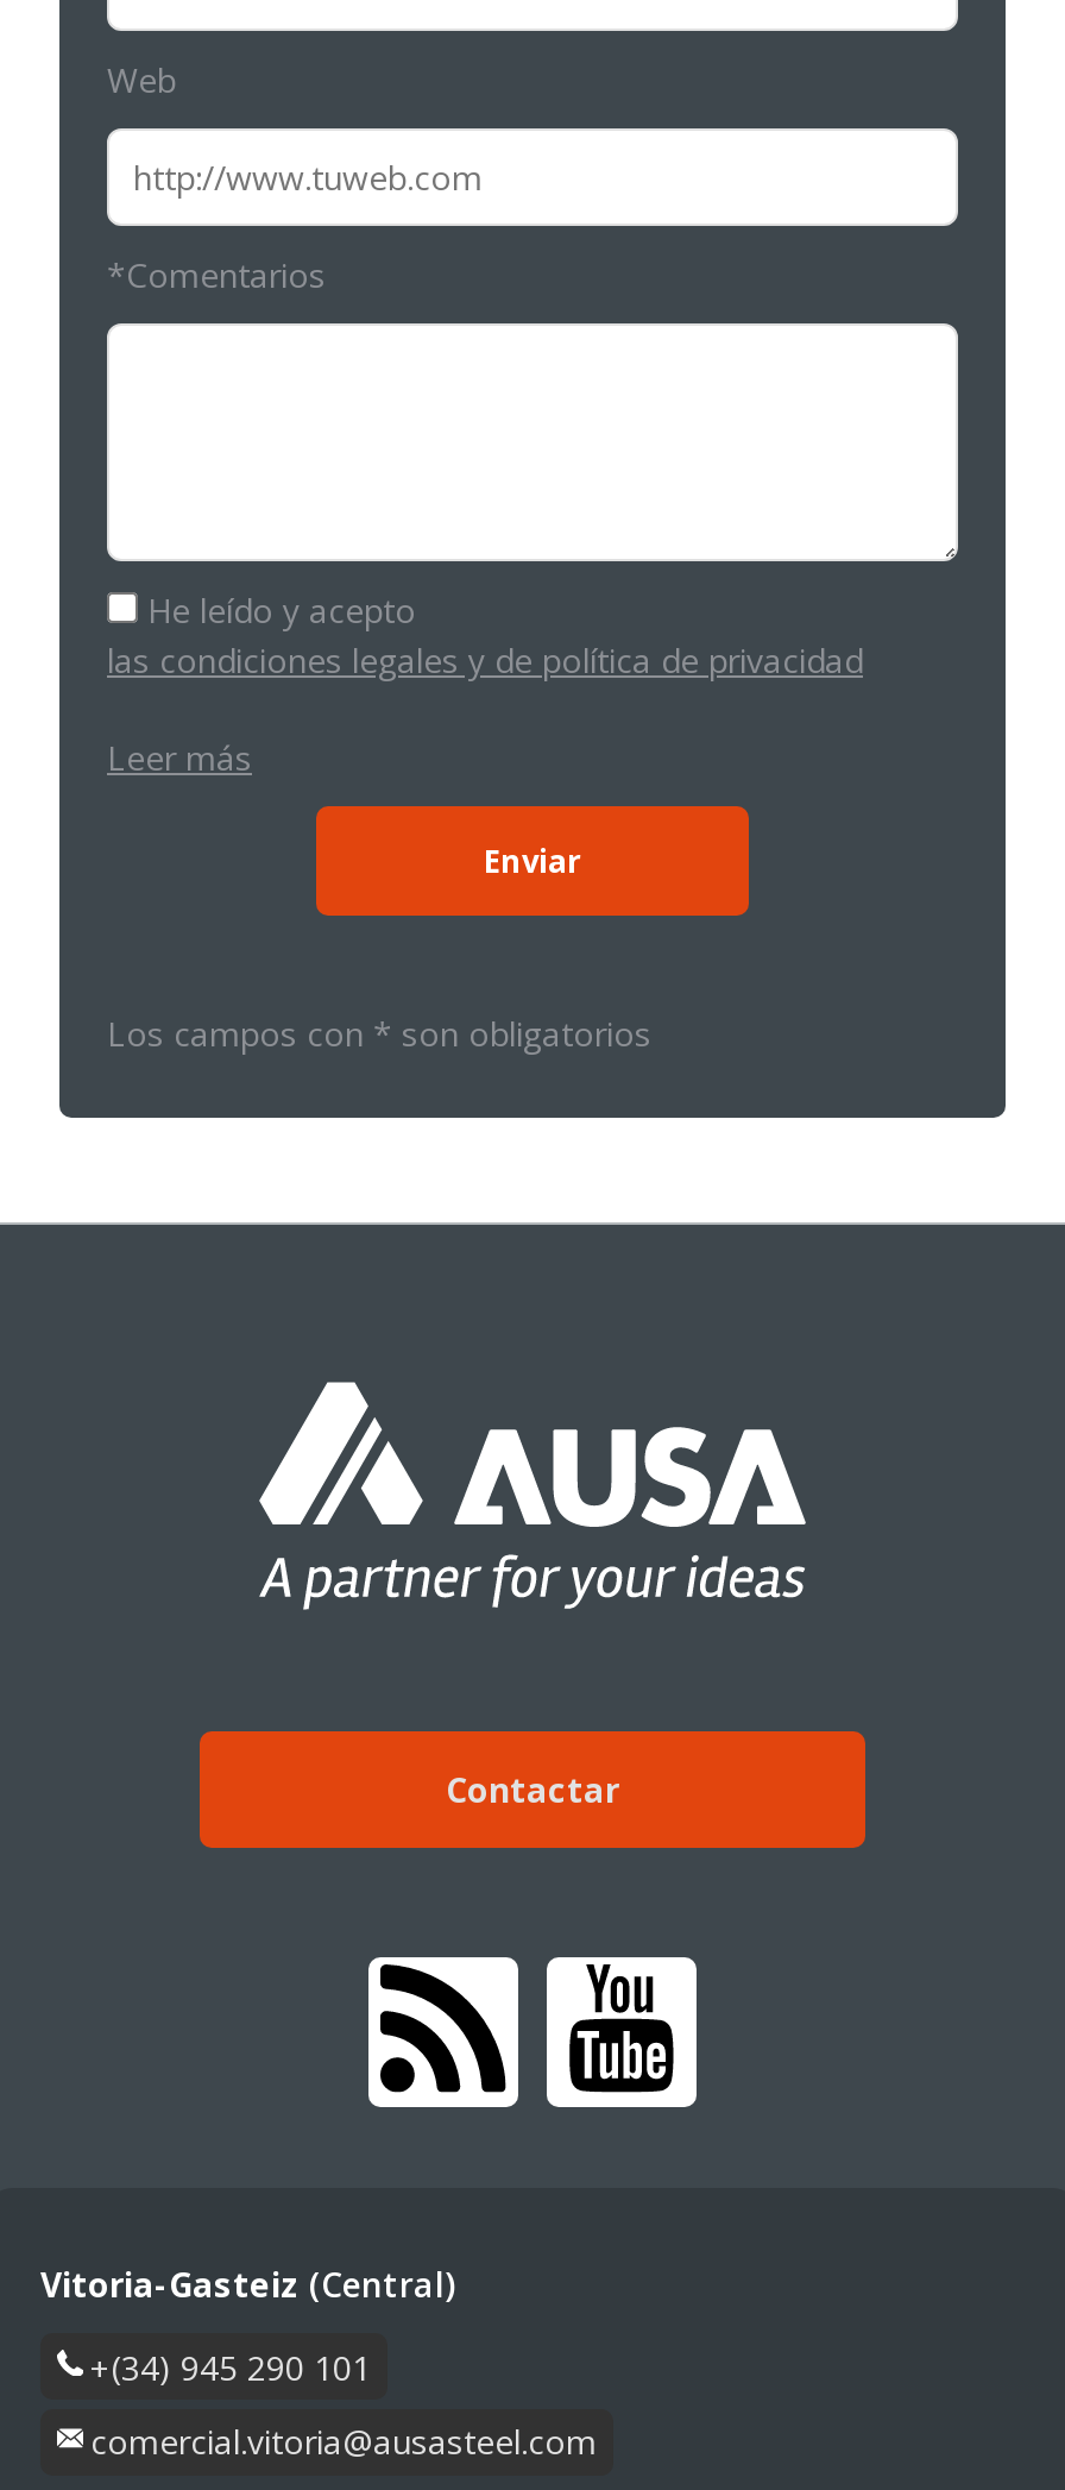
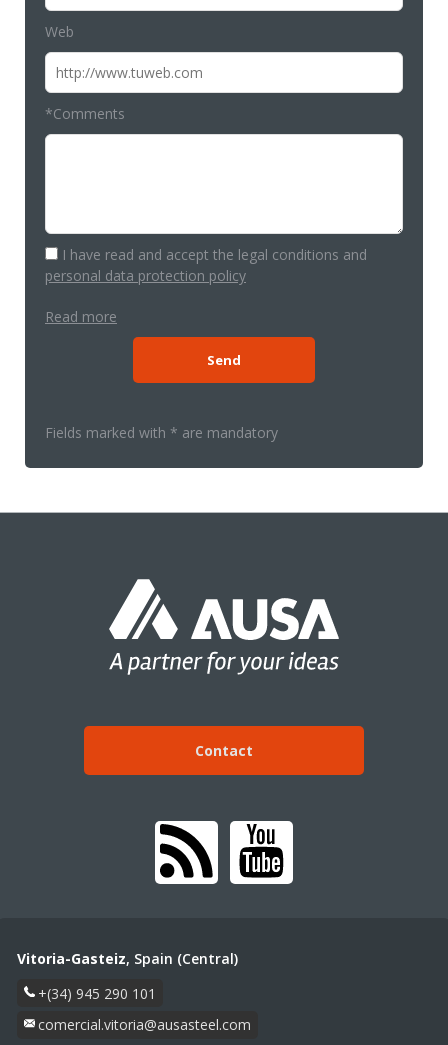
[107,252,326,297] *Comentarios -> [45,104,125,123] *Comments
[107,587,863,683] He leído y acepto | las condiciones legales y de política de privacidad -> [45,245,367,285] I have read and accept the legal conditions and | personal data protection policy
[107,735,252,780] Leer más -> [45,307,117,326] Read more
[107,1011,651,1056] Los campos con * son obligatorios -> [45,423,278,442] Fields marked with * are mandatory
[446,1766,619,1811] Contactar -> [195,741,253,760] Contact
[40,2262,454,2307] Vitoria-Gasteiz (Central) -> [17,949,238,968] Vitoria-Gasteiz, Spain (Central)

